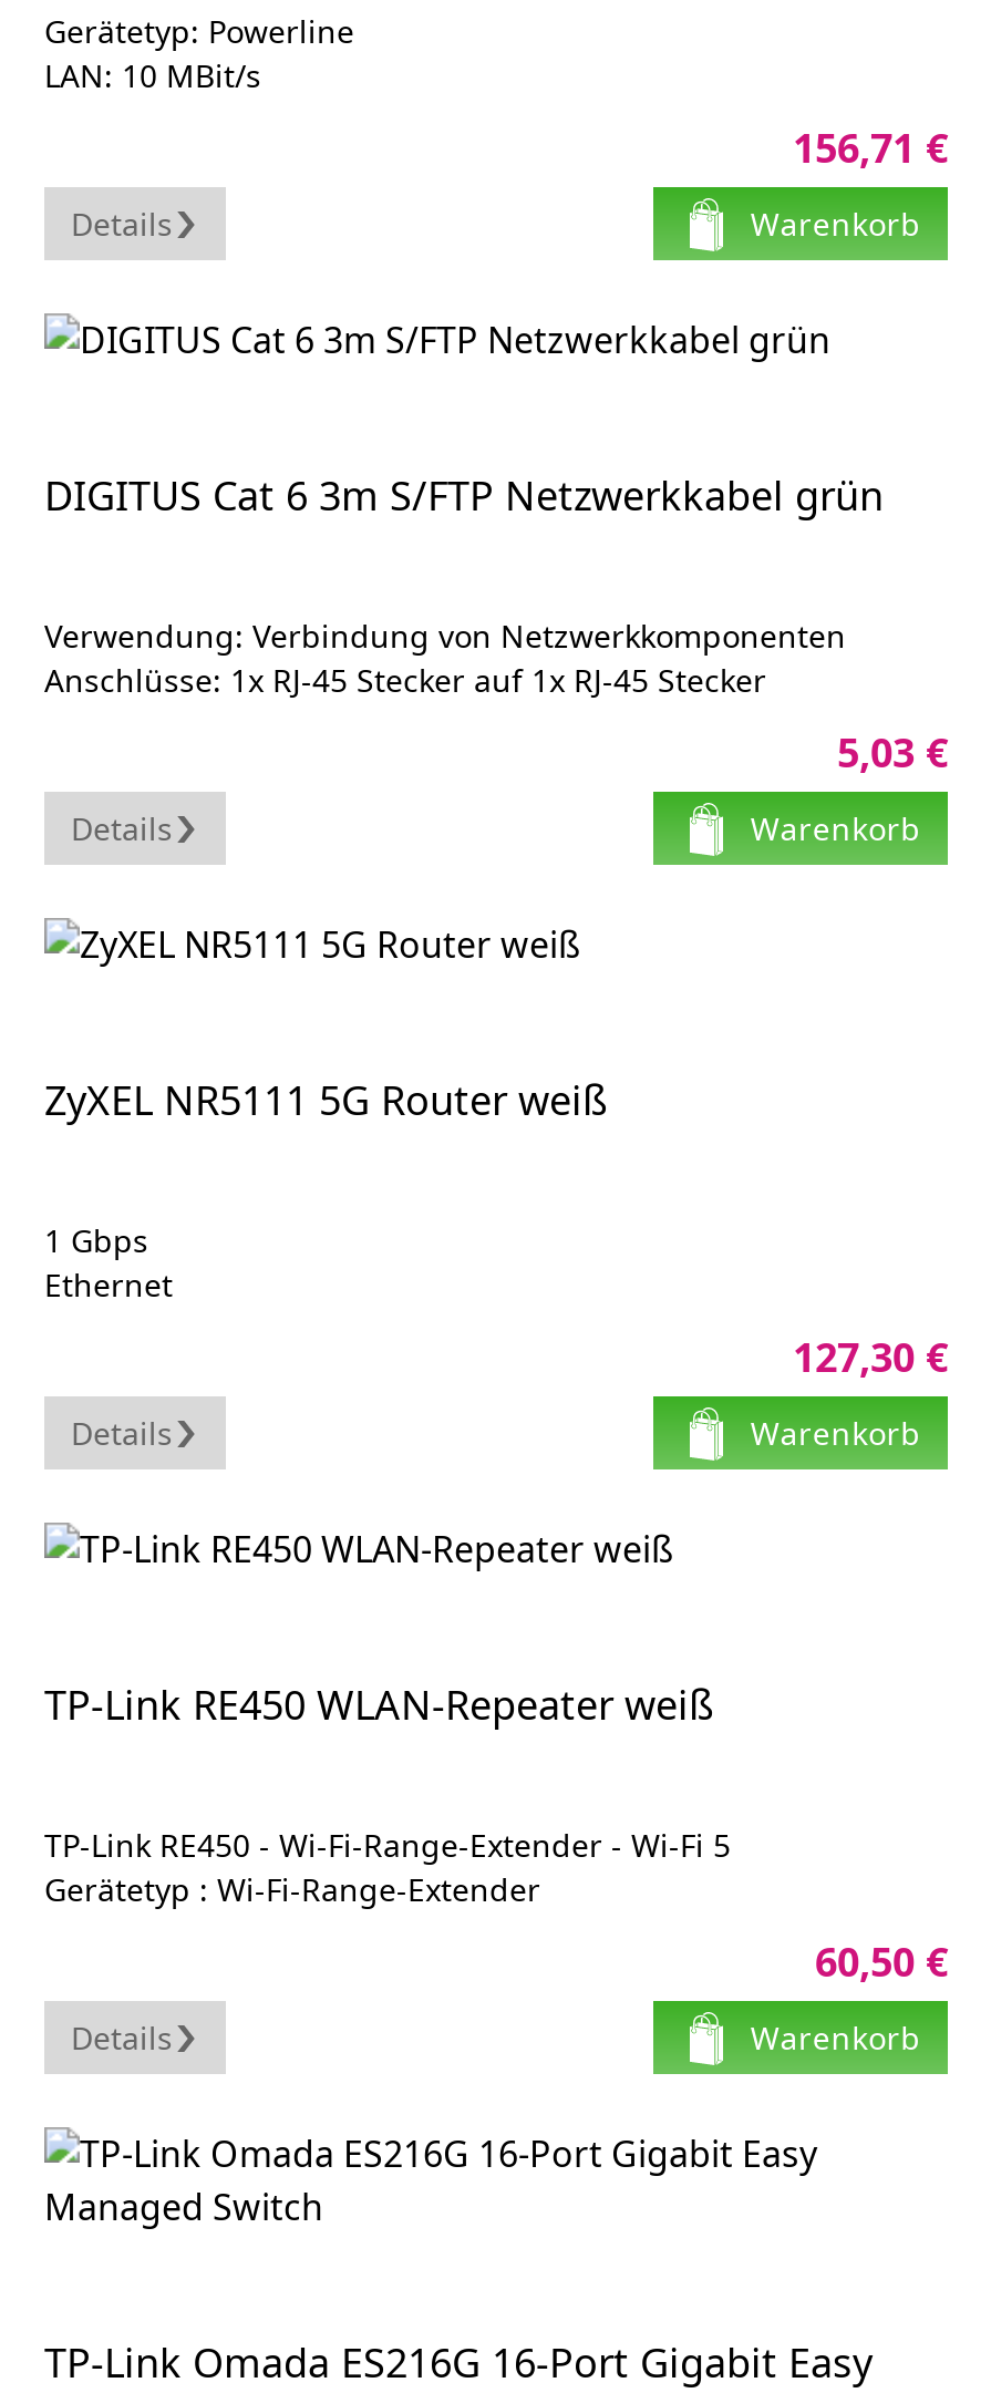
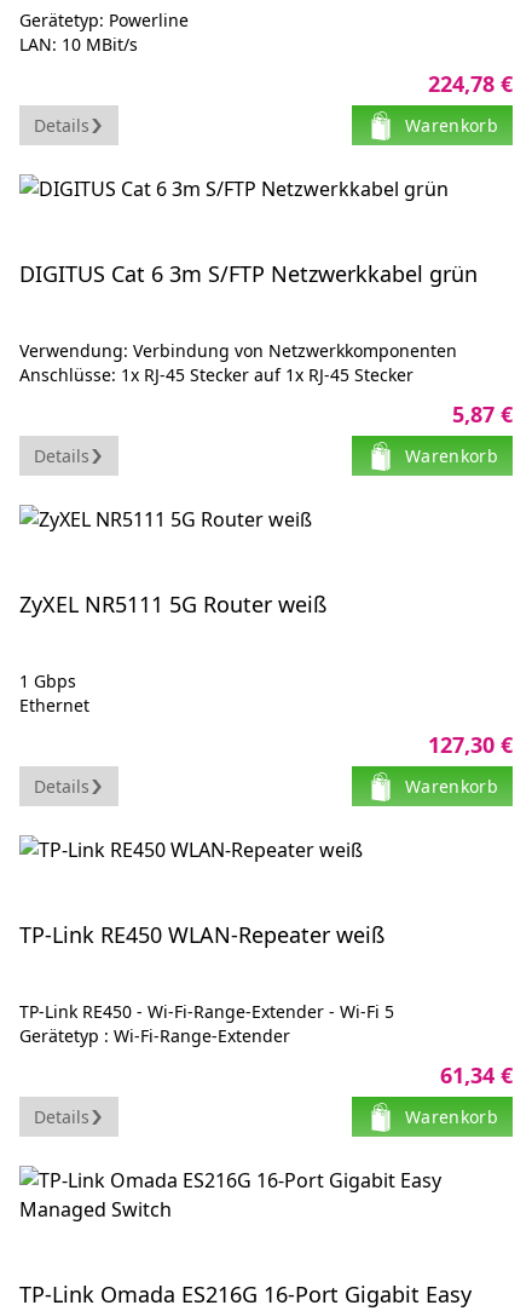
[793,121,948,174] 156,71 € -> [428,69,513,98] 224,78 €
[837,725,948,778] 5,03 € -> [452,399,513,429] 5,87 €
[815,1935,948,1988] 60,50 € -> [440,1060,513,1089] 61,34 €

